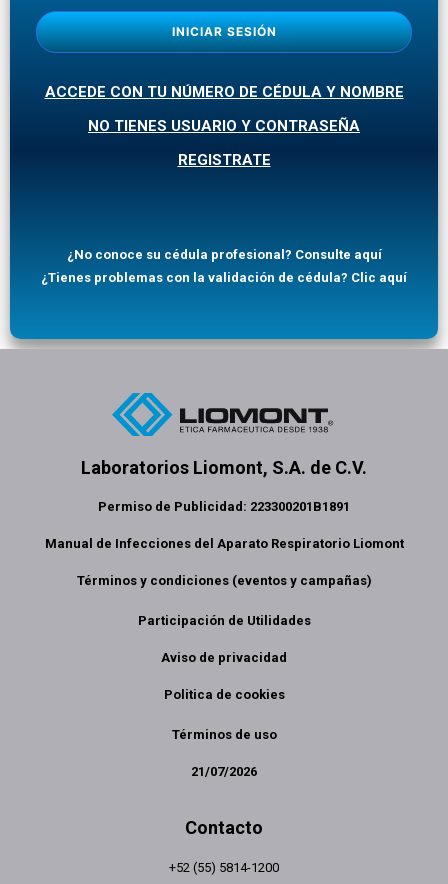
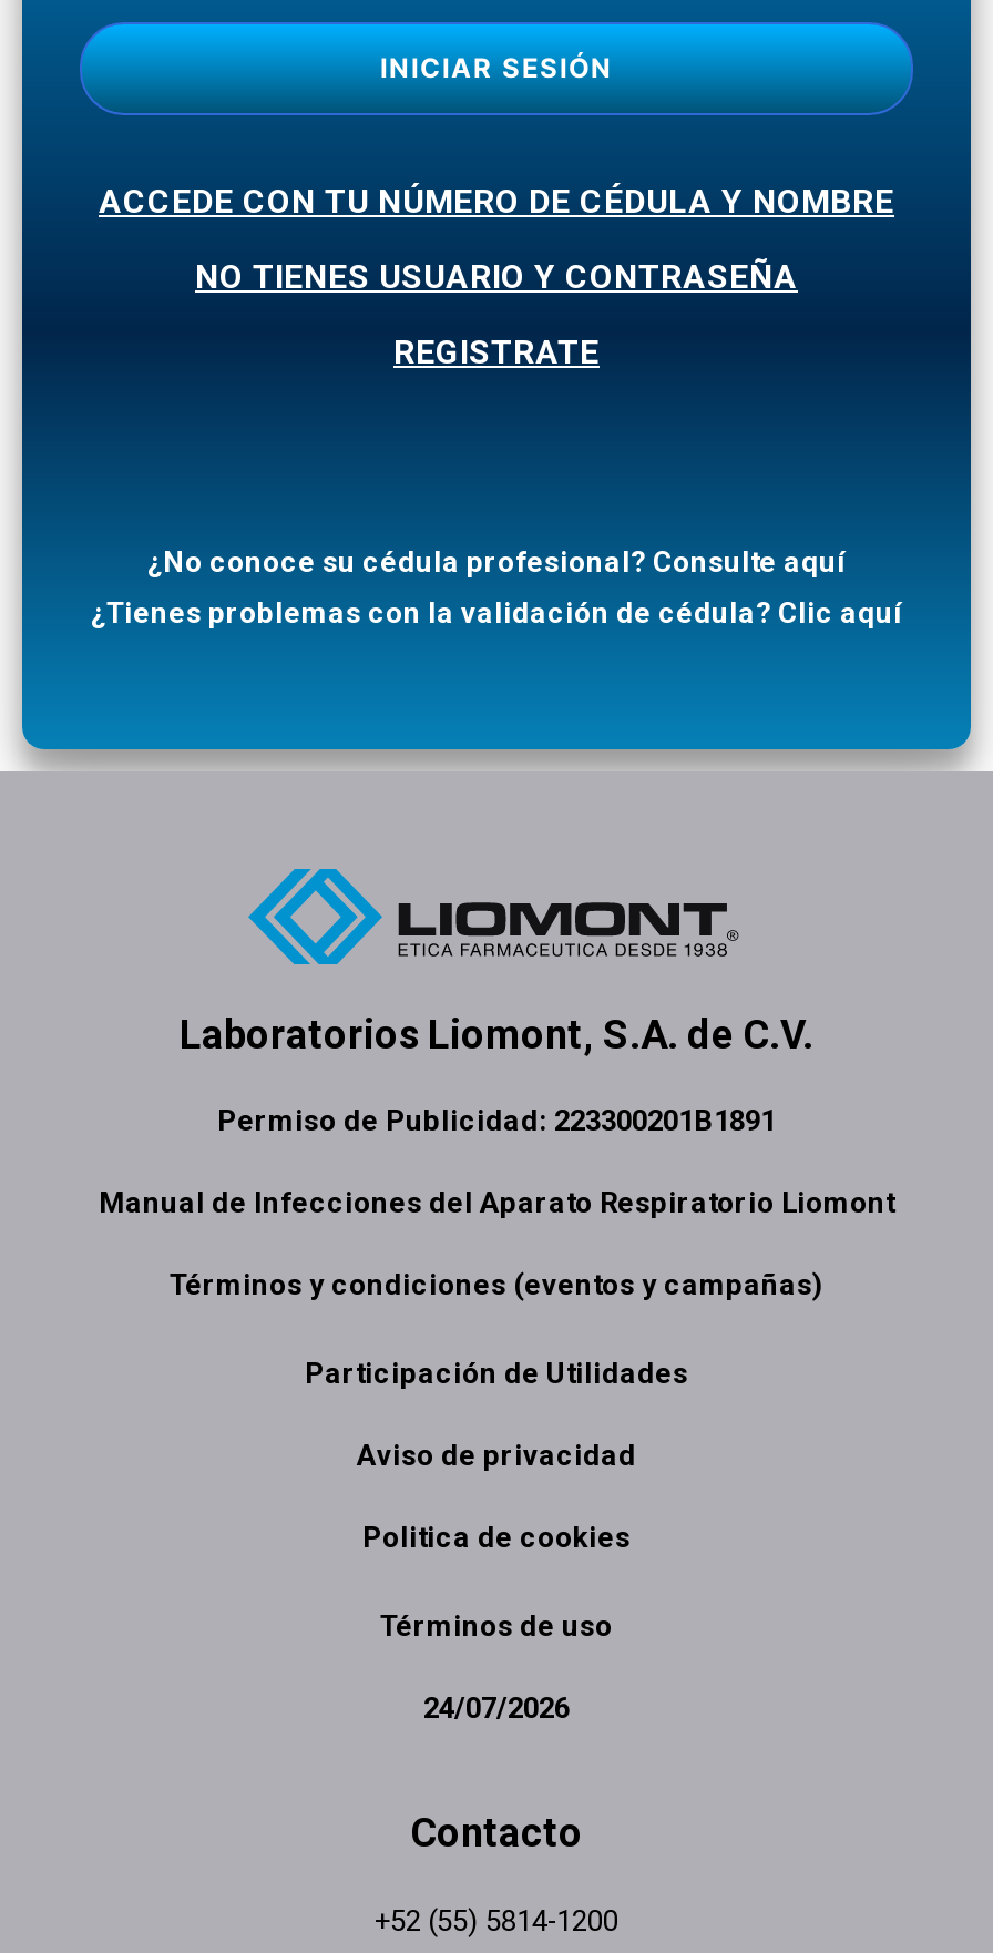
[191,764,257,779] 21/07/2026 -> [423,1692,570,1725] 24/07/2026

